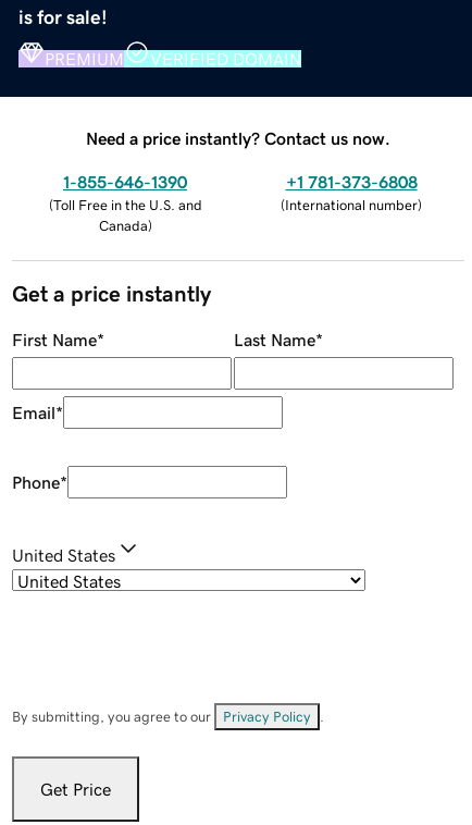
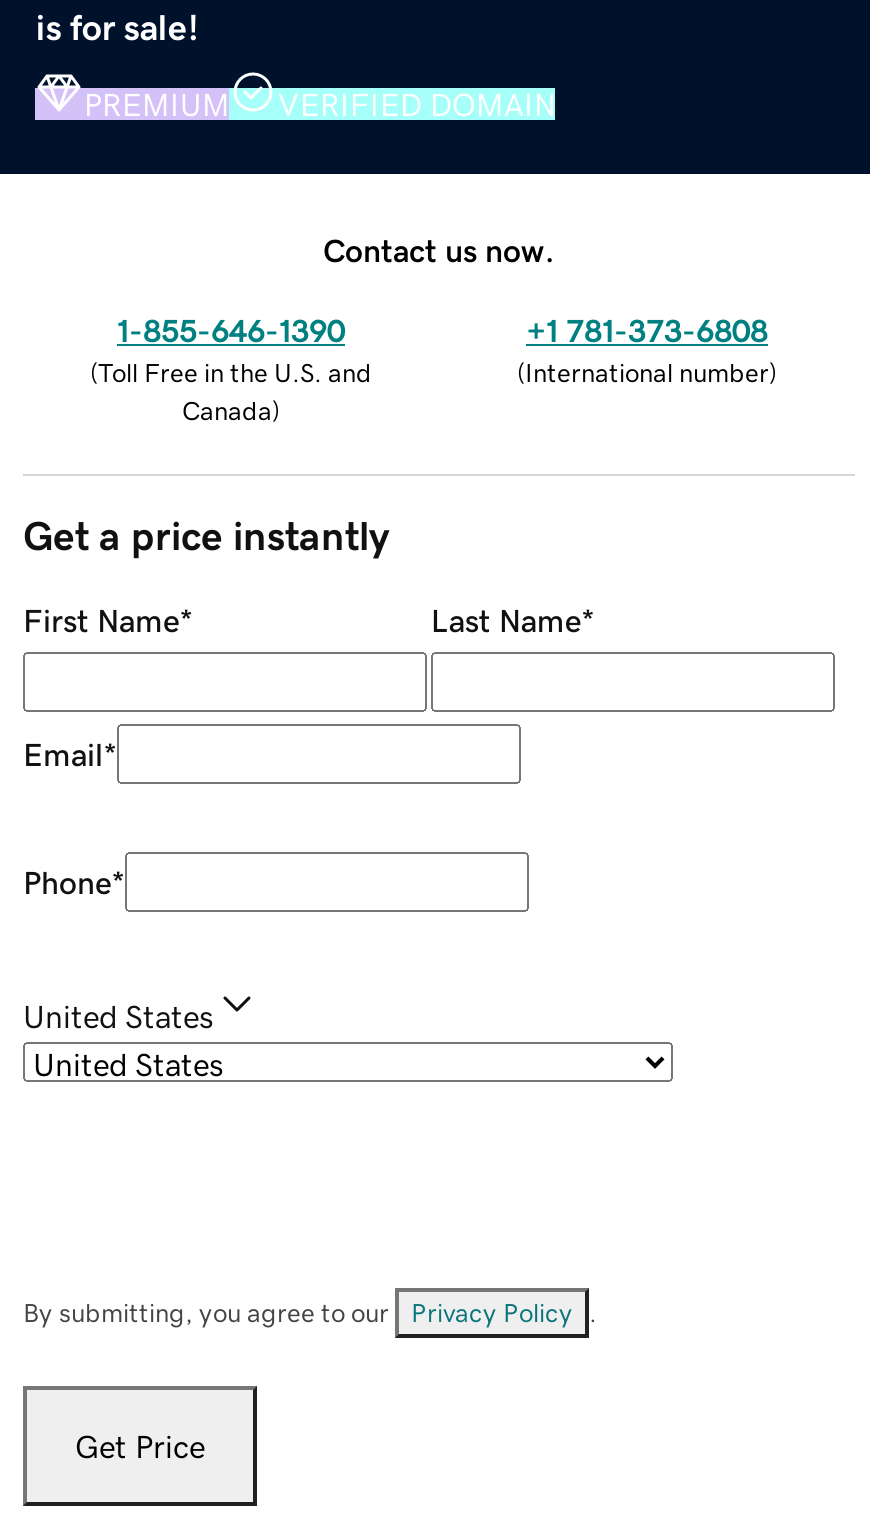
[86,129,390,146] Need a price instantly? Contact us now. -> [323,233,555,265] Contact us now.

